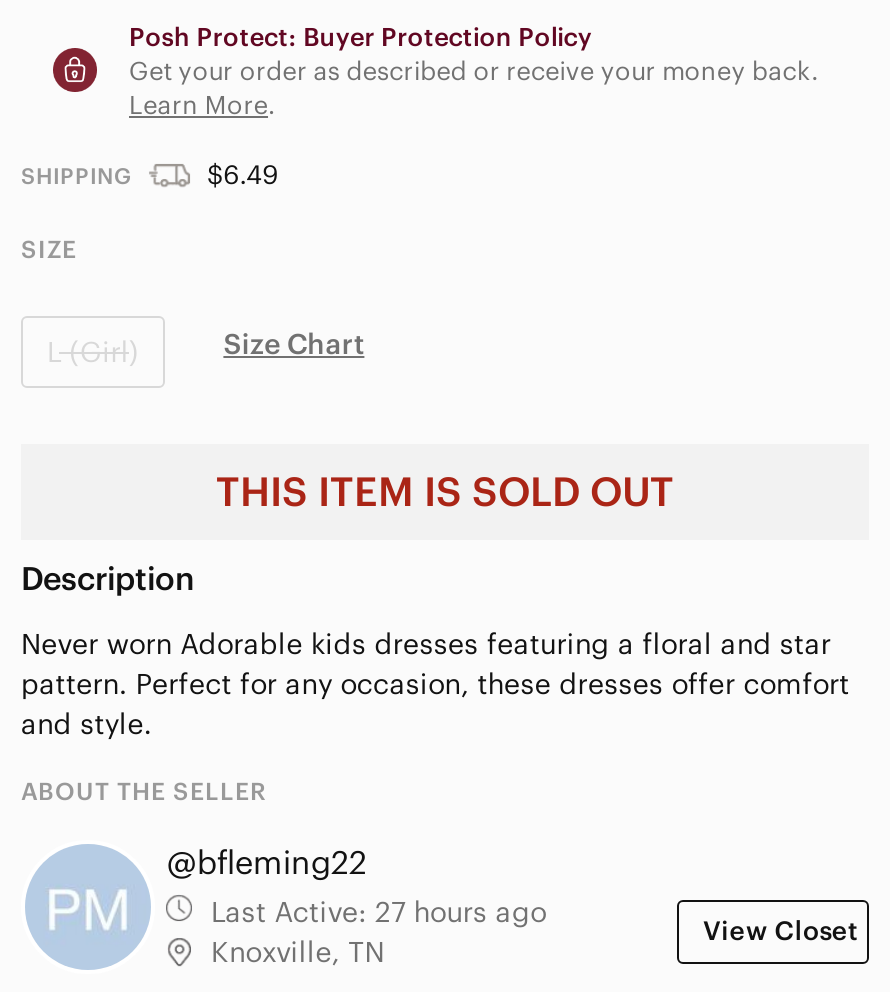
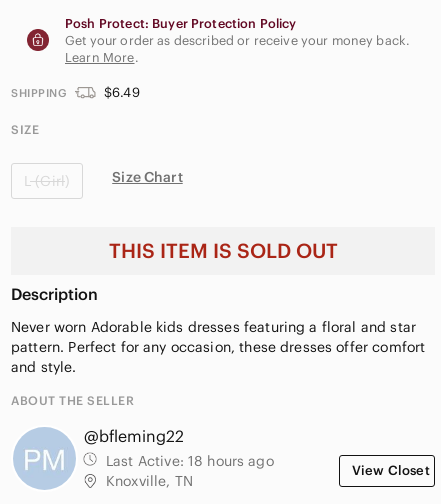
[211,893,547,929] Last Active: 27 hours ago -> [106,452,274,470] Last Active: 18 hours ago

